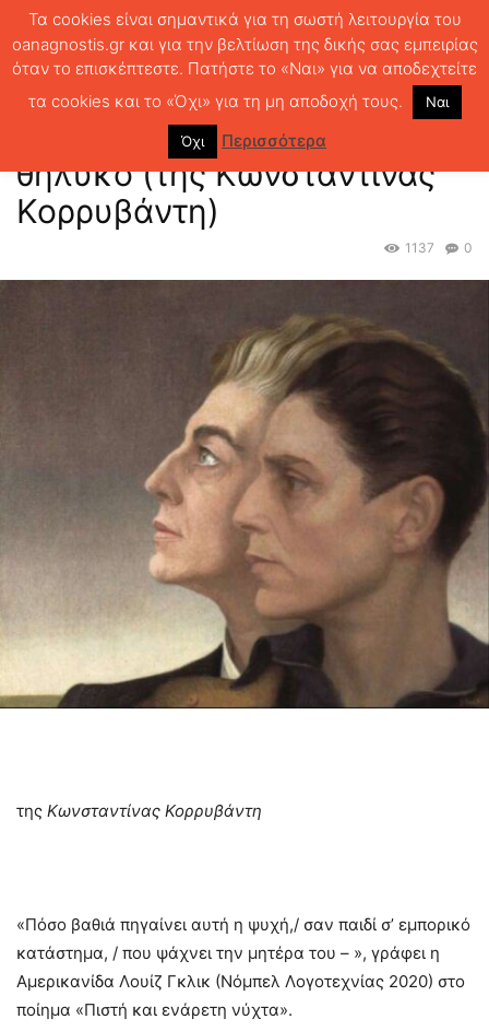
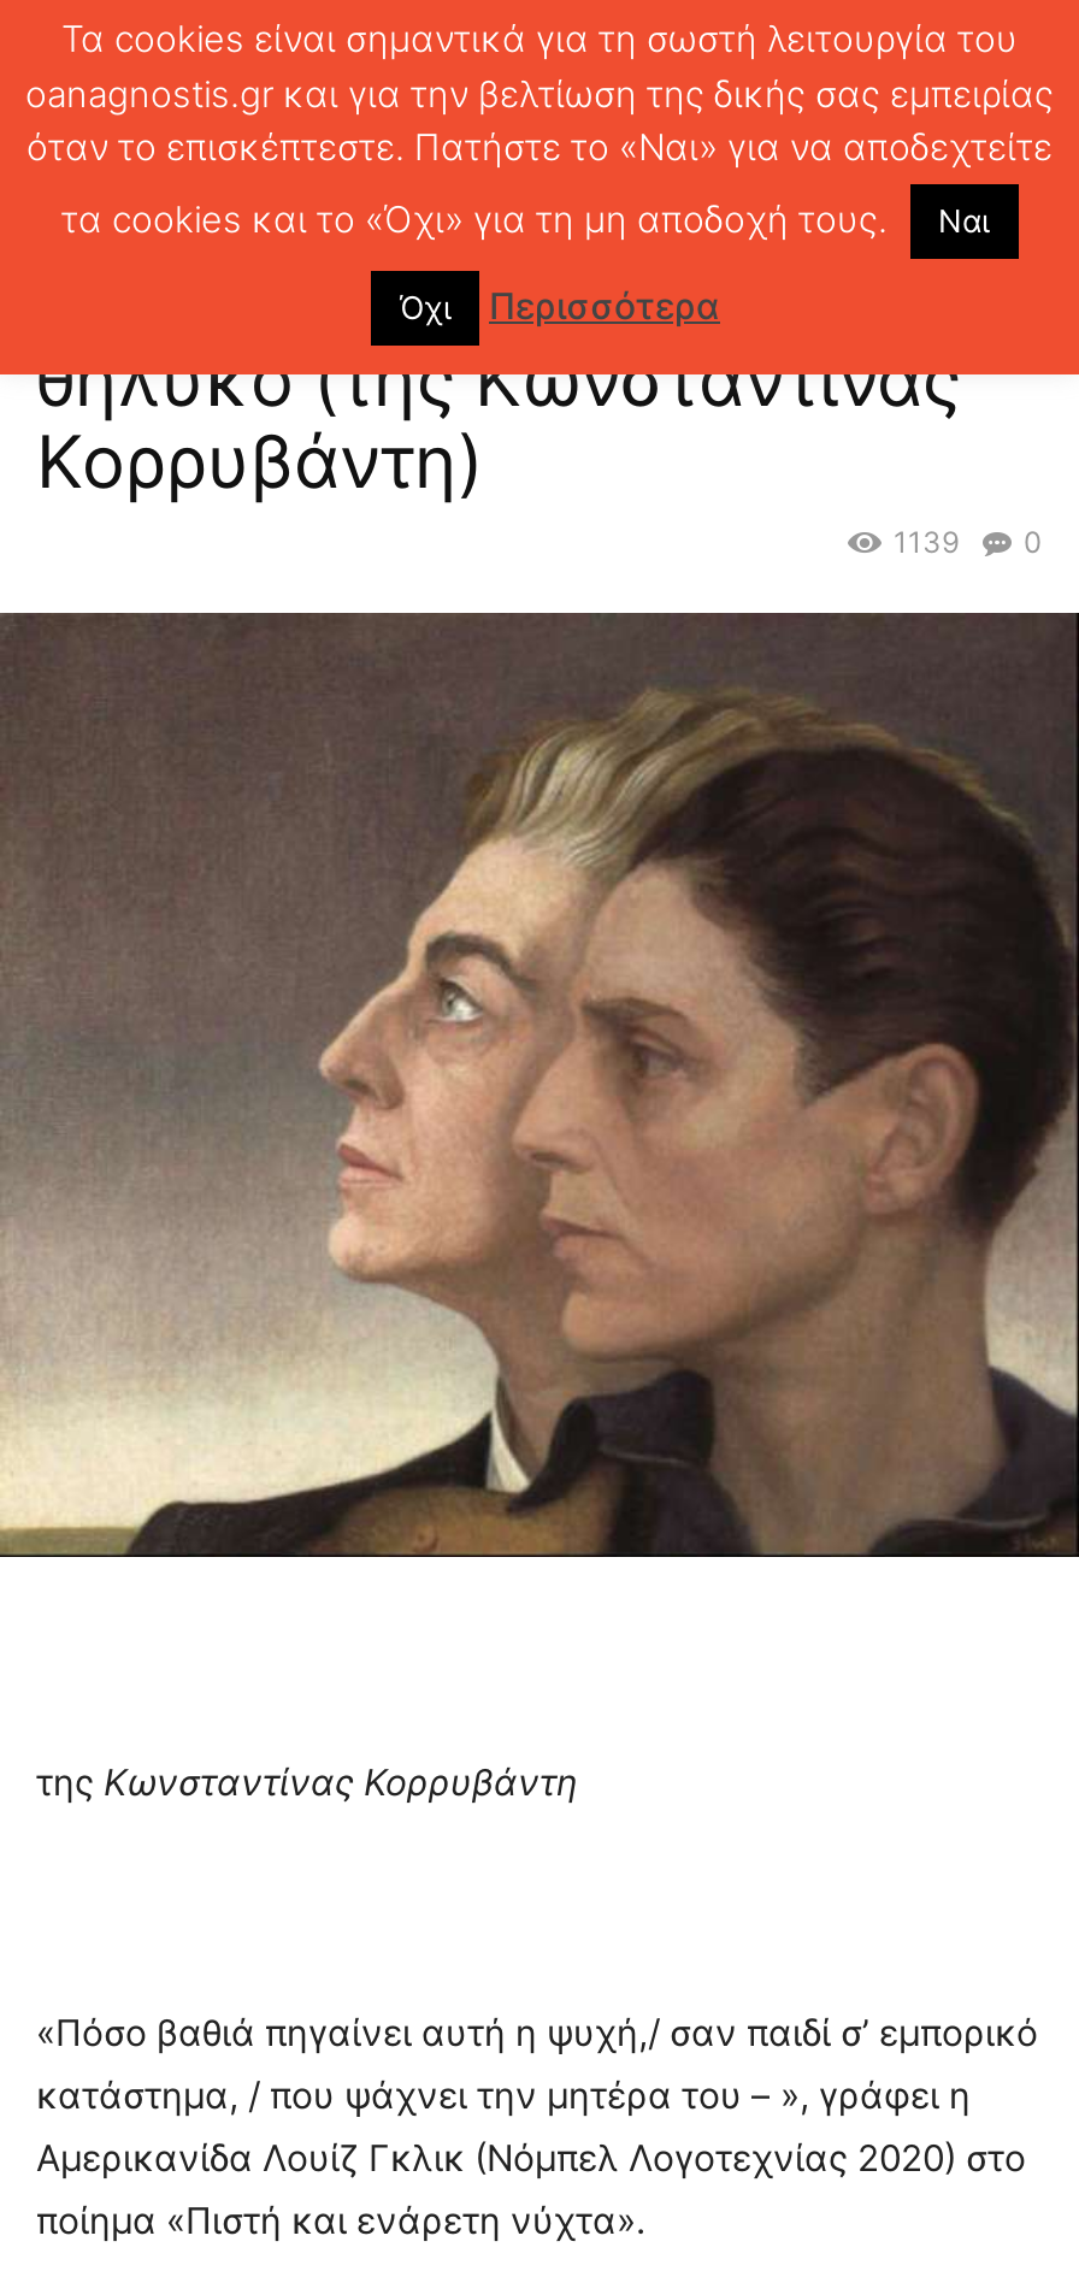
[405,239,473,256] 1137 0 -> [894,524,1043,560] 1139 0

